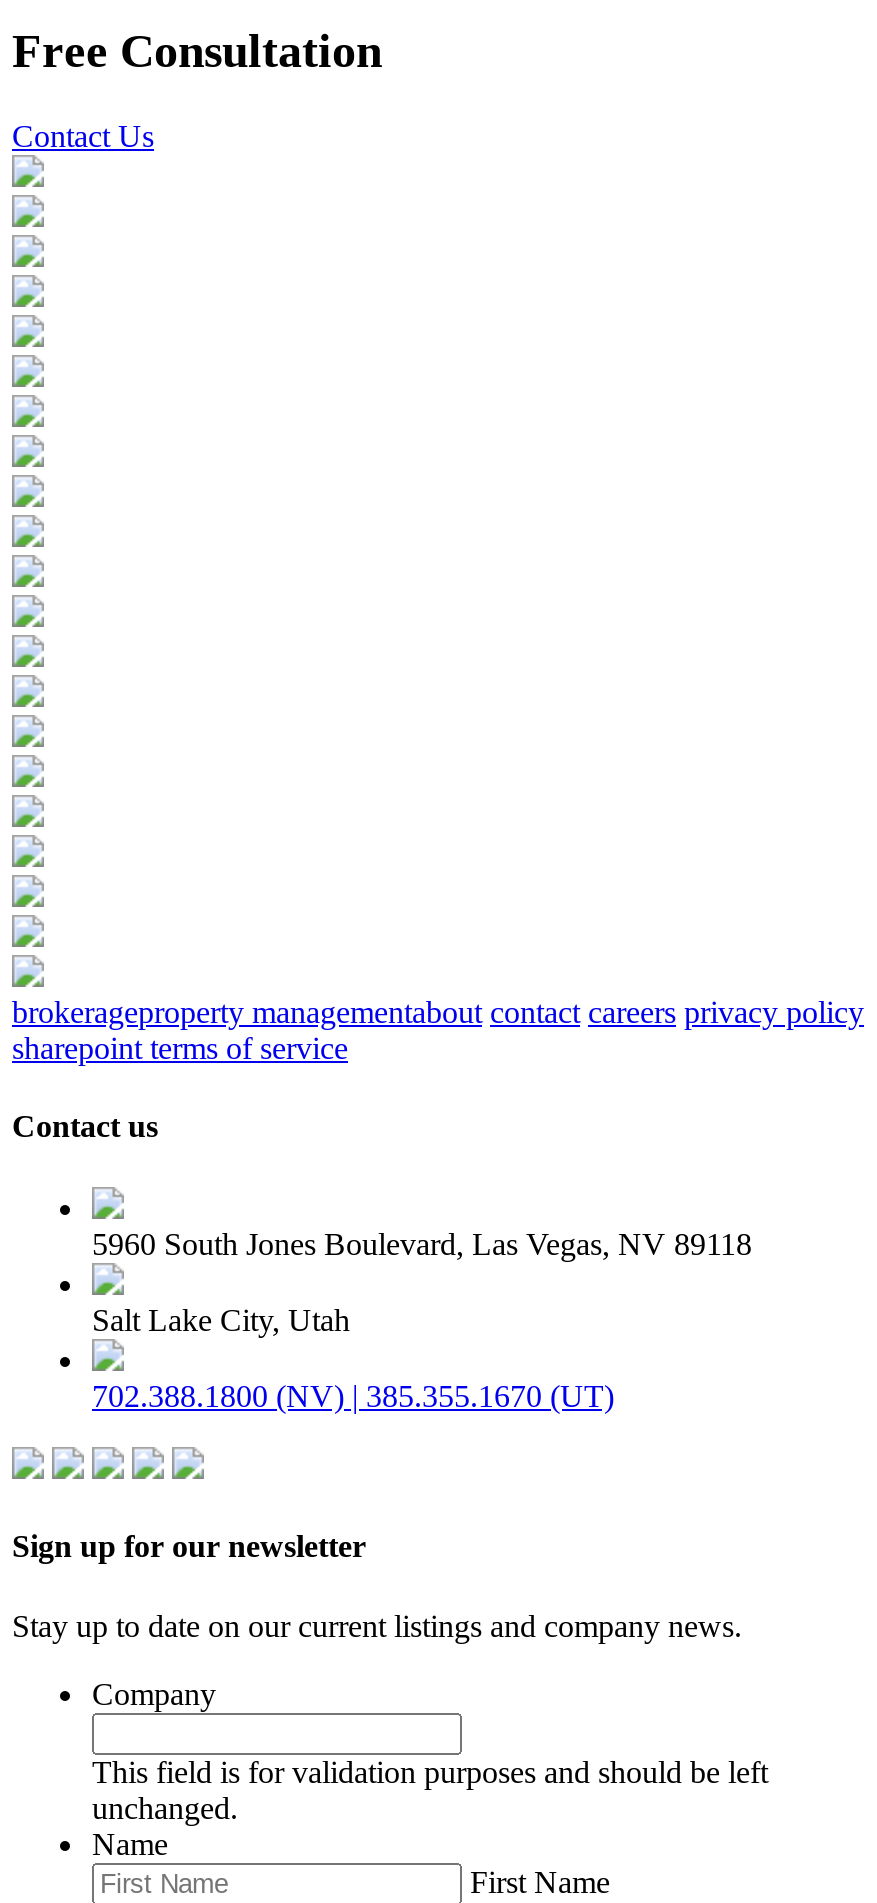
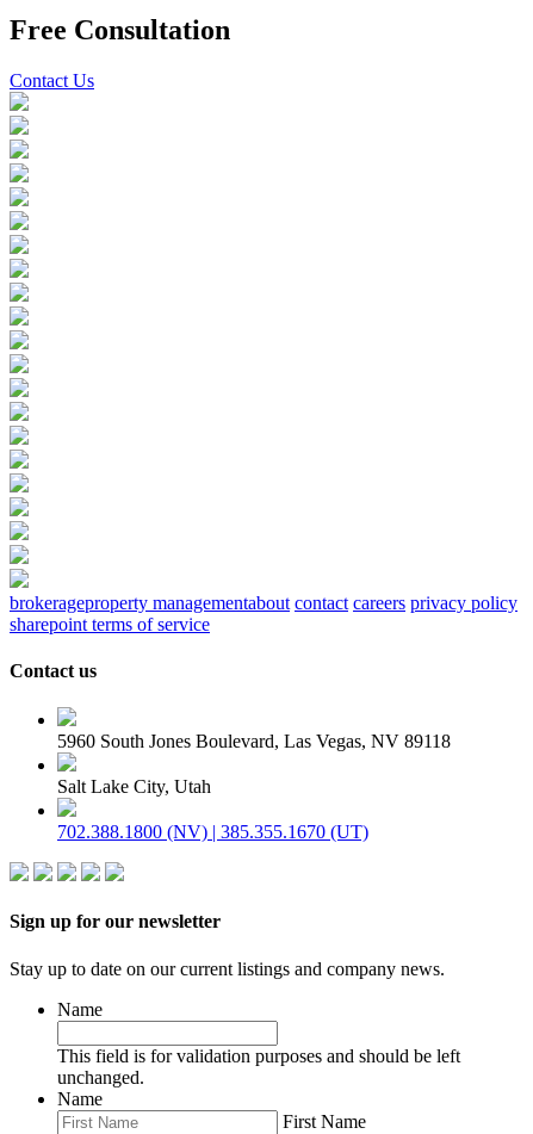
[92,1677,216,1711] Company -> [57,999,103,1019] Name

